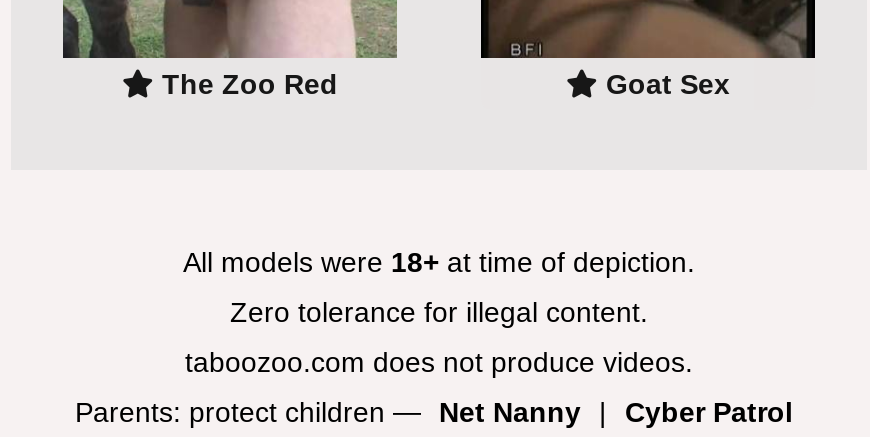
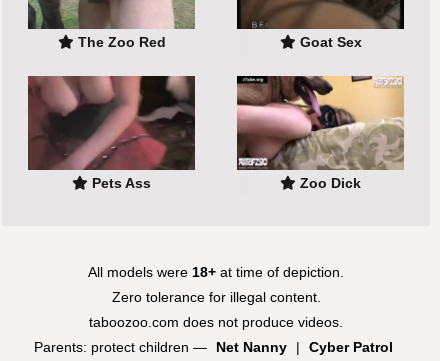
none -> [27,75,361,191] [image] | Pets Ass | Zoo Dick
none -> [236,75,405,170] [image]

